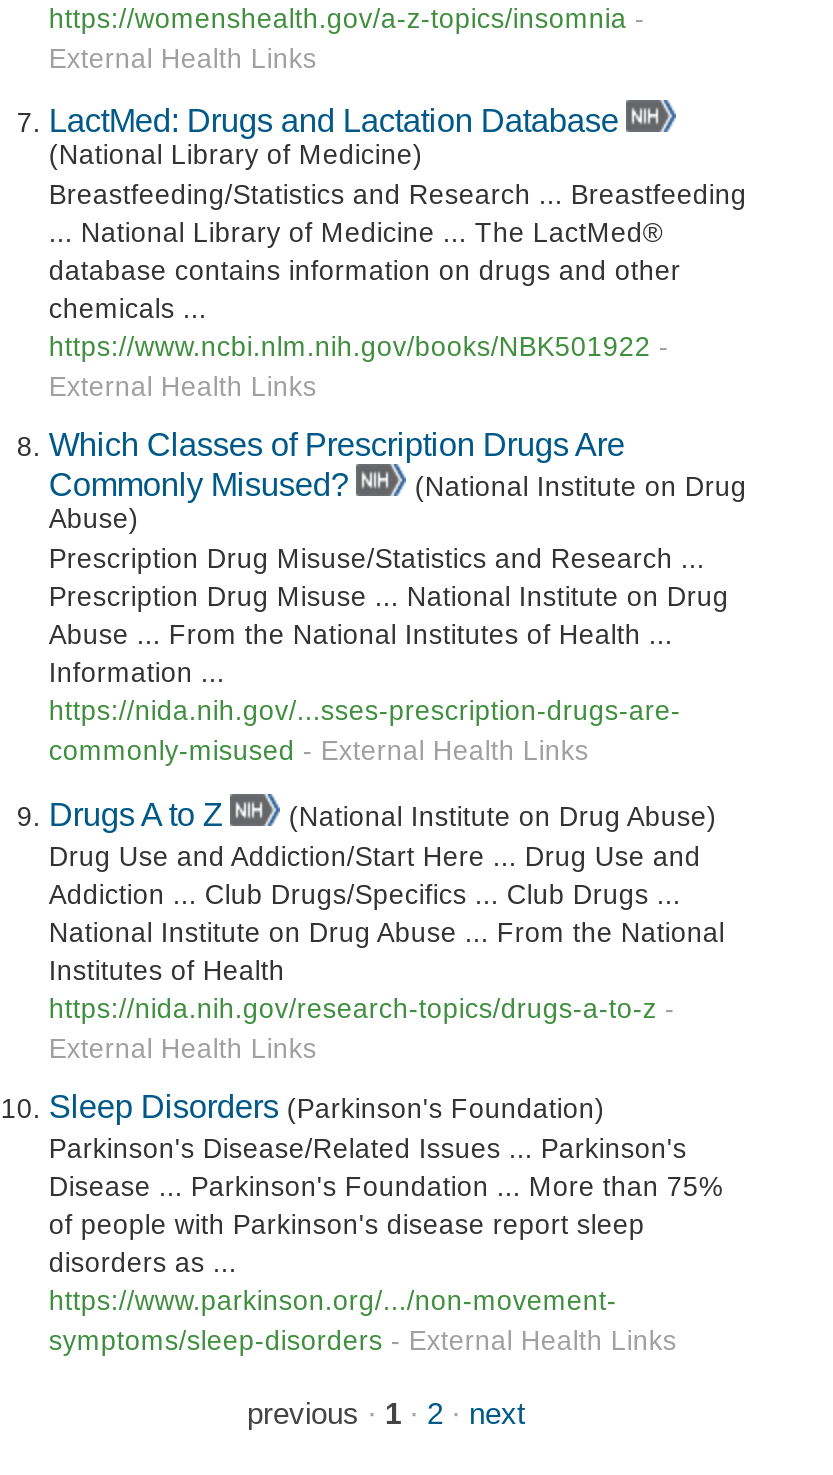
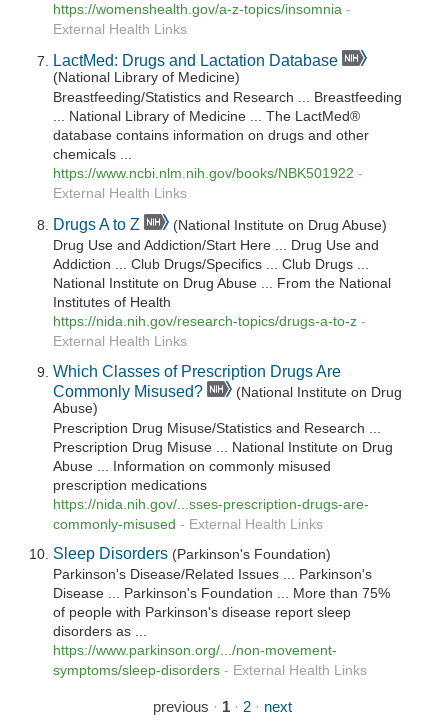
moved [49,427,747,613] -> [53,362,402,455]: Which Classes of Prescription Drugs Are | Commonly Misused? | (National Institute on Drug | Abuse) | Prescription Drug Misuse/Statistics and Research ... | Prescription Drug Misuse ... National Institute on Drug
[49,621,673,689] Abuse ... From the National Institutes of Health ... | Information ... -> none
moved [49,697,681,767] -> [53,497,369,532]: https://nida.nih.gov/...sses-prescription-drugs-are- | commonly-misused - External Health Links
moved [49,795,725,1063] -> [53,215,391,349]: Drugs A to Z | (National Institute on Drug Abuse) | Drug Use and Addiction/Start Here ... Drug Use and | Addiction ... Club Drugs/Specifics ... Club Drugs ... | National Institute on Drug Abuse ... From the National | Institutes of Health | https://nida.nih.gov/research-topics/drugs-a-to-z - | External Health Links
none -> [53,459,331,493] Abuse ... Information on commonly misused | prescription medications

